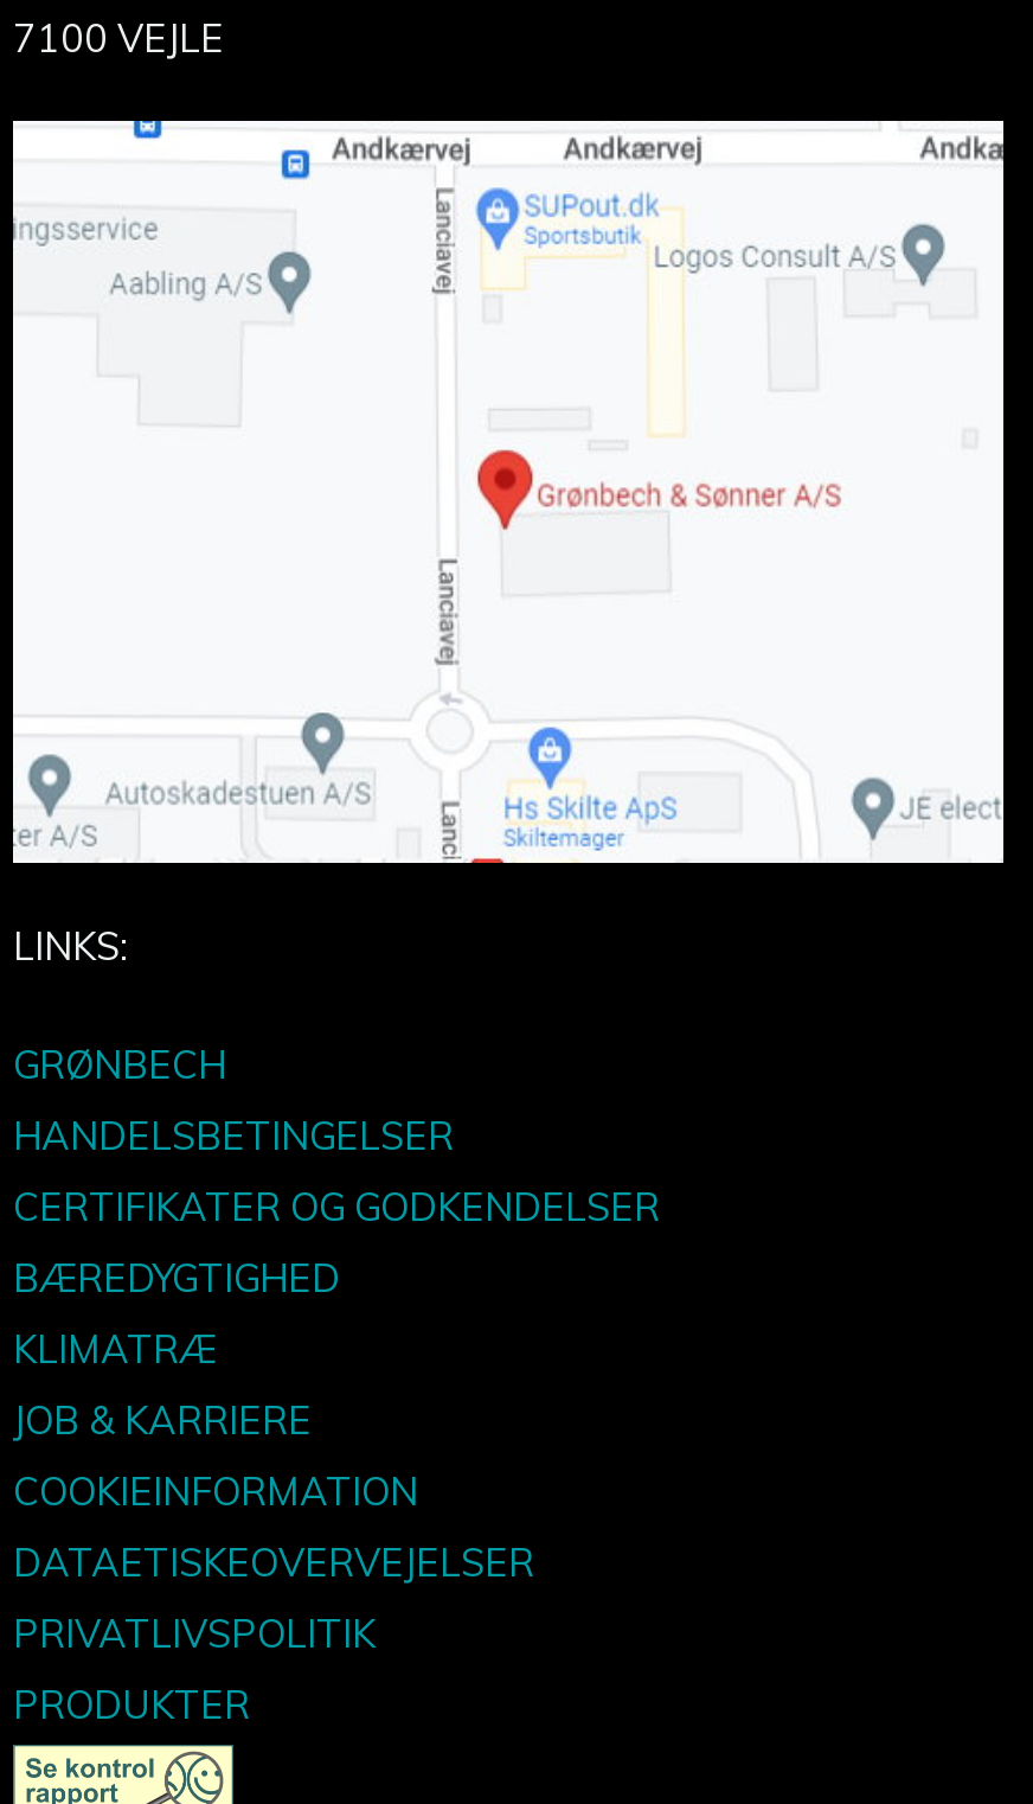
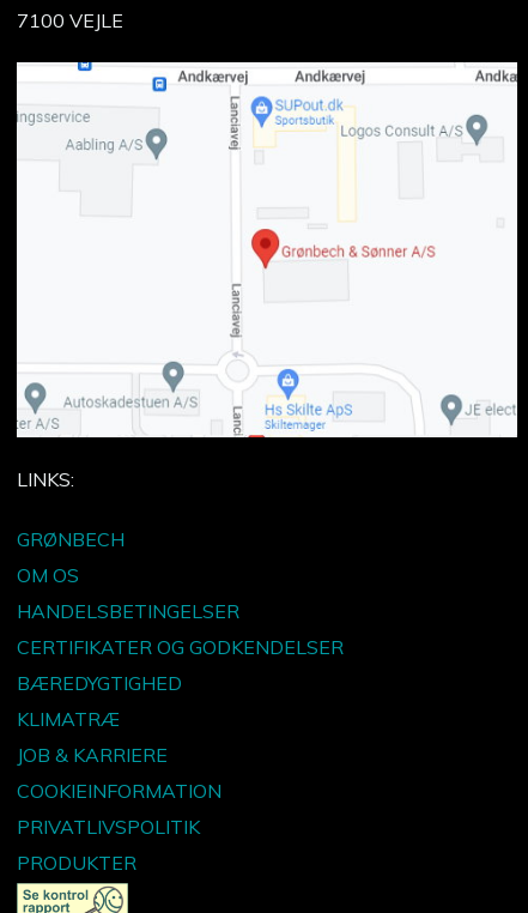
none -> [17,563,79,587] OM OS
moved [13,1112,660,1515] -> [17,599,344,803]: HANDELSBETINGELSER | CERTIFIKATER OG GODKENDELSER | BÆREDYGTIGHED | KLIMATRÆ | JOB & KARRIERE | COOKIEINFORMATION
[13,1538,534,1586] DATAETISKEOVERVEJELSER -> none

